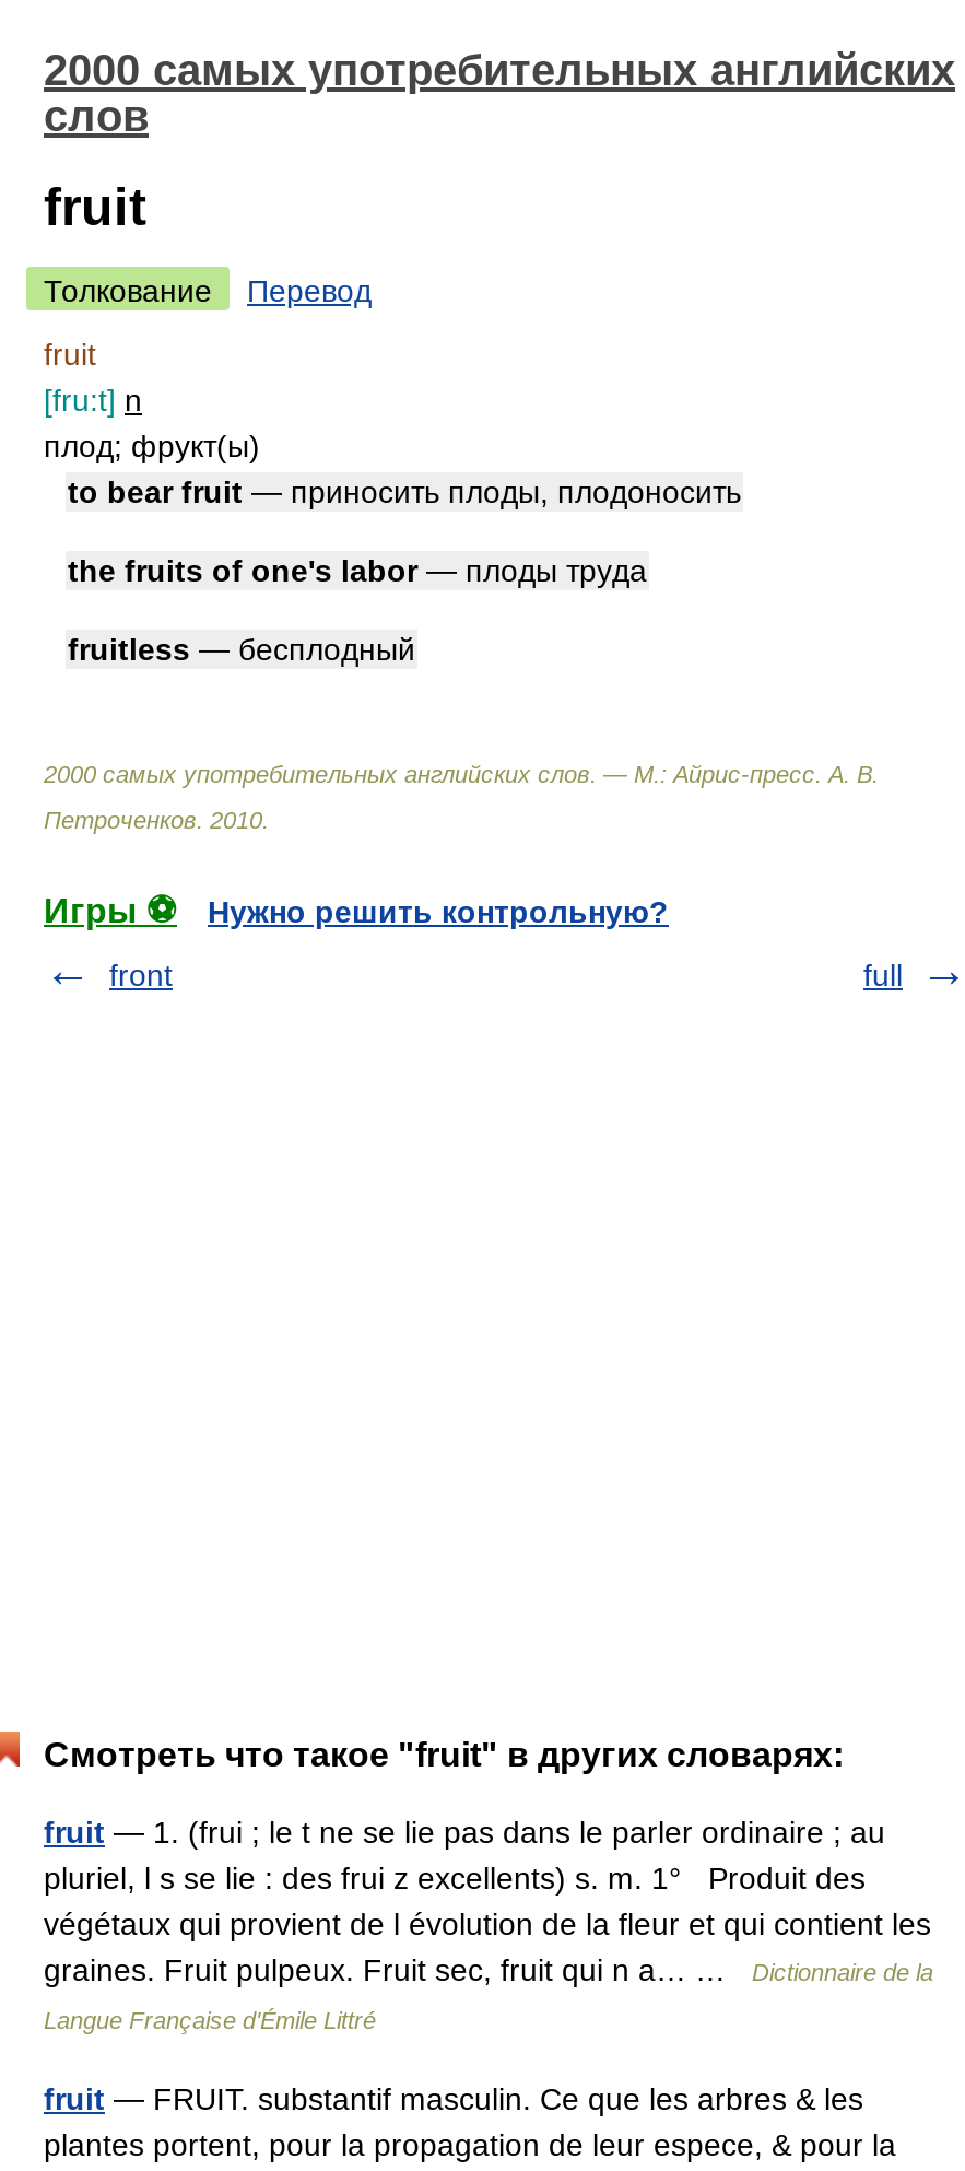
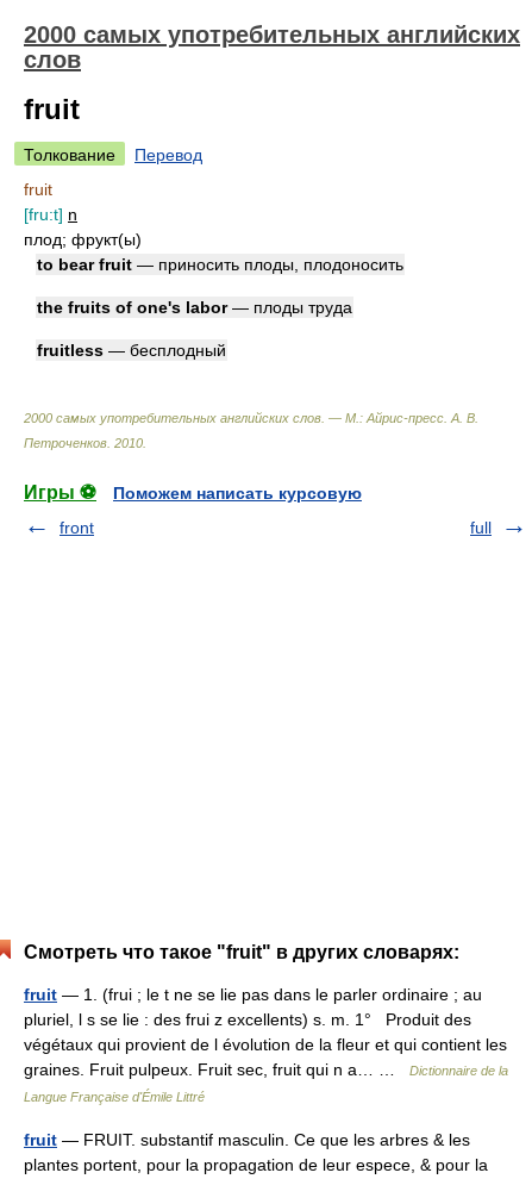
[208,894,669,929] Нужно решить контрольную? -> [113,484,362,503] Поможем написать курсовую

